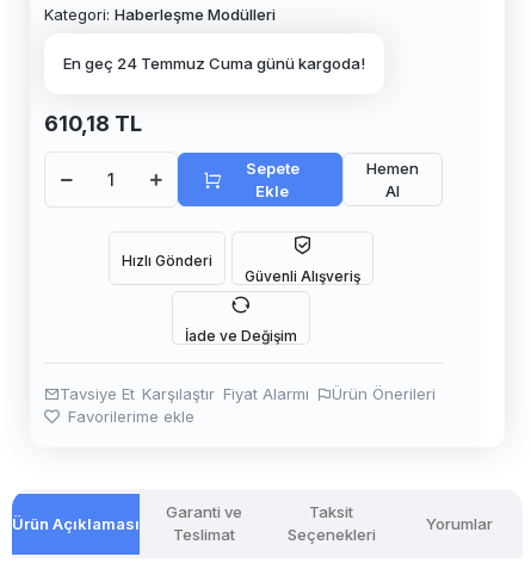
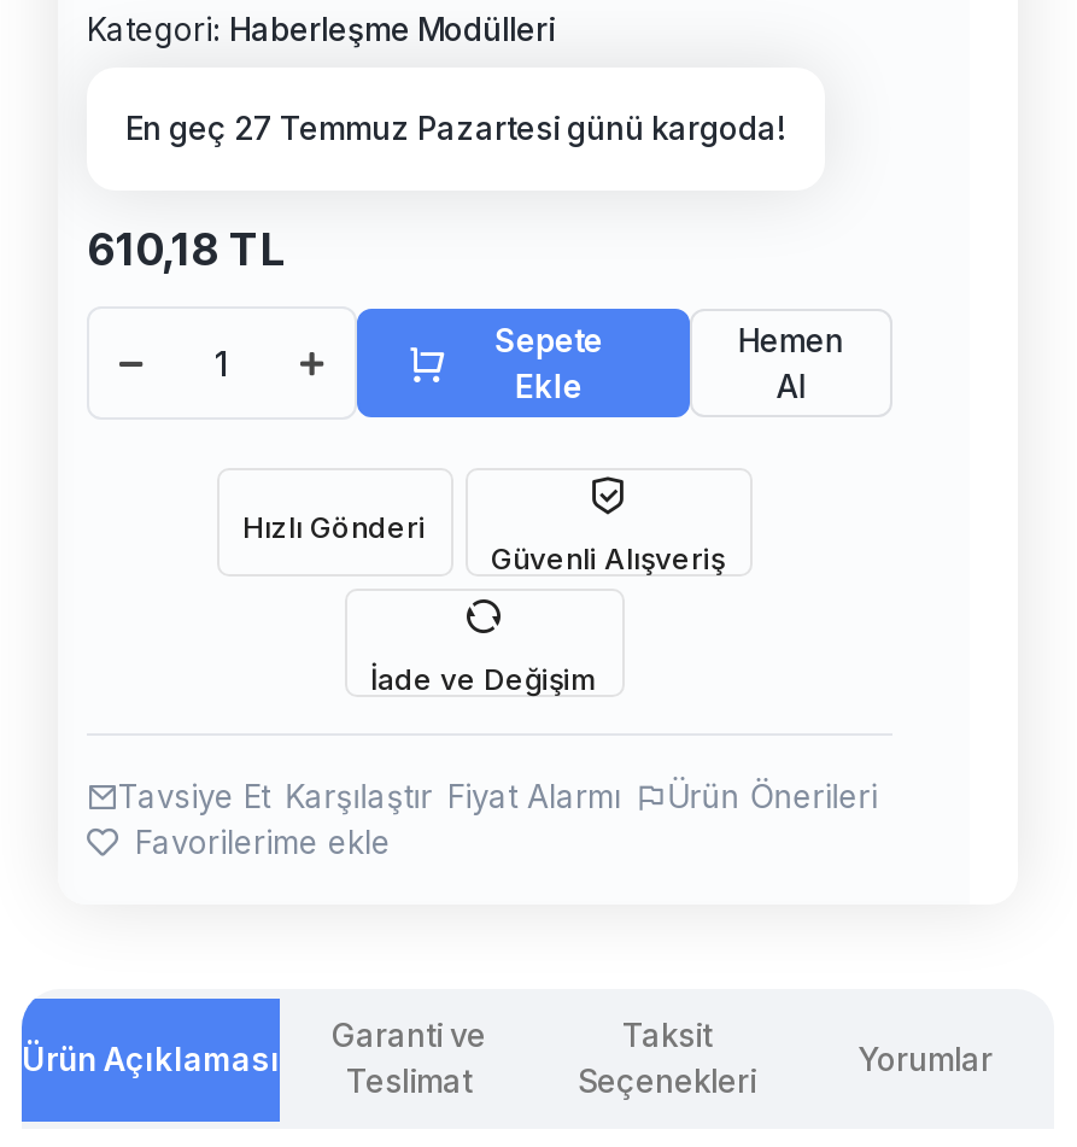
[63,54,365,73] En geç 24 Temmuz Cuma günü kargoda! -> [125,109,786,147] En geç 27 Temmuz Pazartesi günü kargoda!

